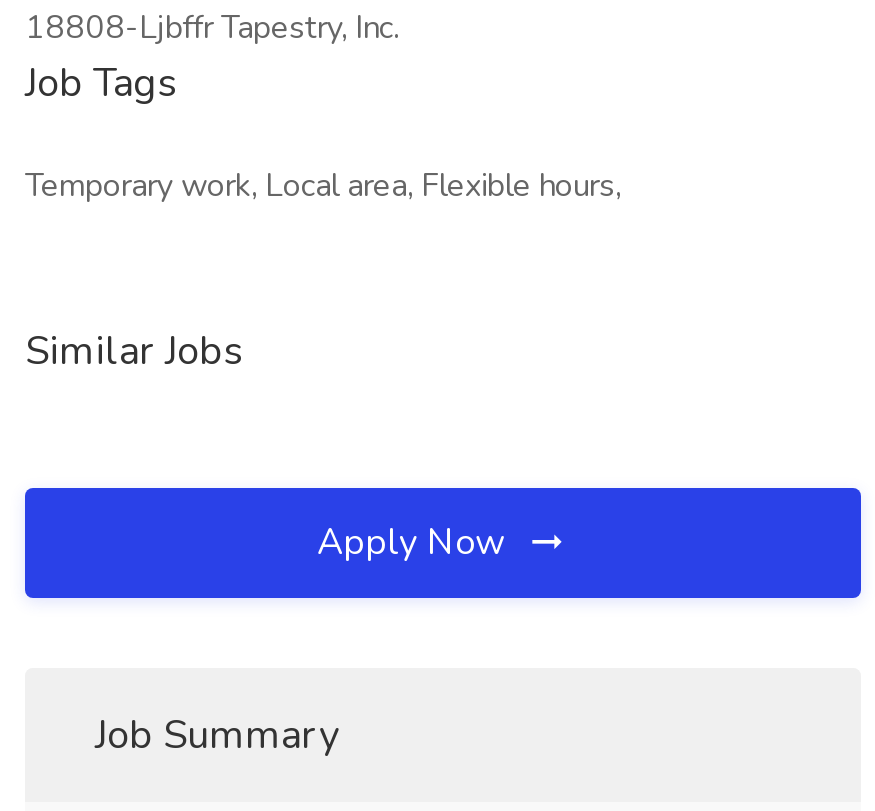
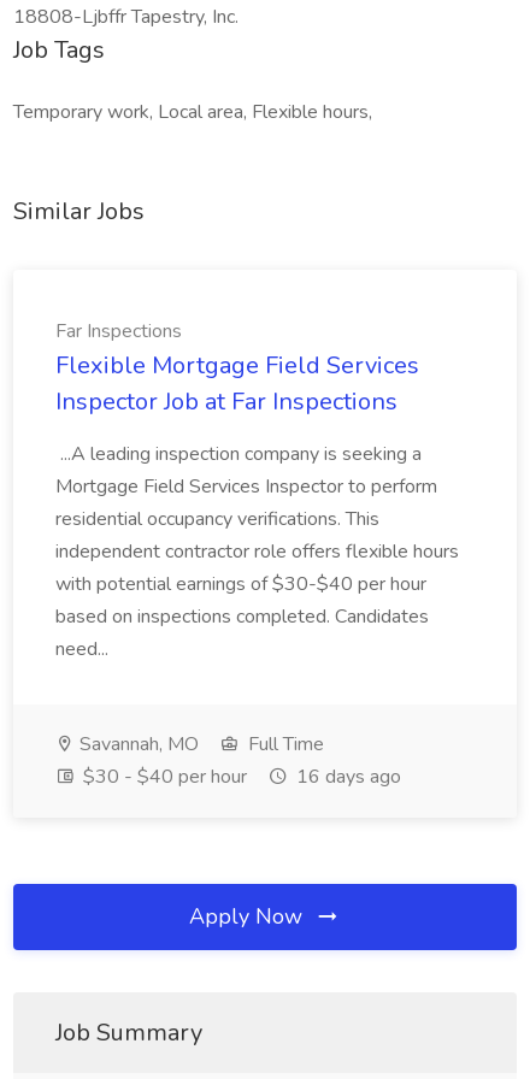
none -> [55,318,459,662] Far Inspections | Flexible Mortgage Field Services | Inspector Job at Far Inspections | ...A leading inspection company is seeking a | Mortgage Field Services Inspector to perform | residential occupancy verifications. This | independent contractor role offers flexible hours | with potential earnings of $30-$40 per hour | based on inspections completed. Candidates | need...
none -> [75,731,401,790] Savannah, MO | Full Time | $30 - $40 per hour | 16 days ago

